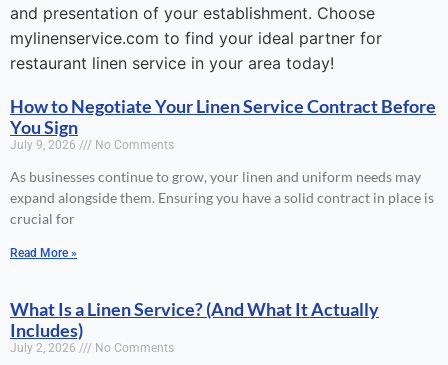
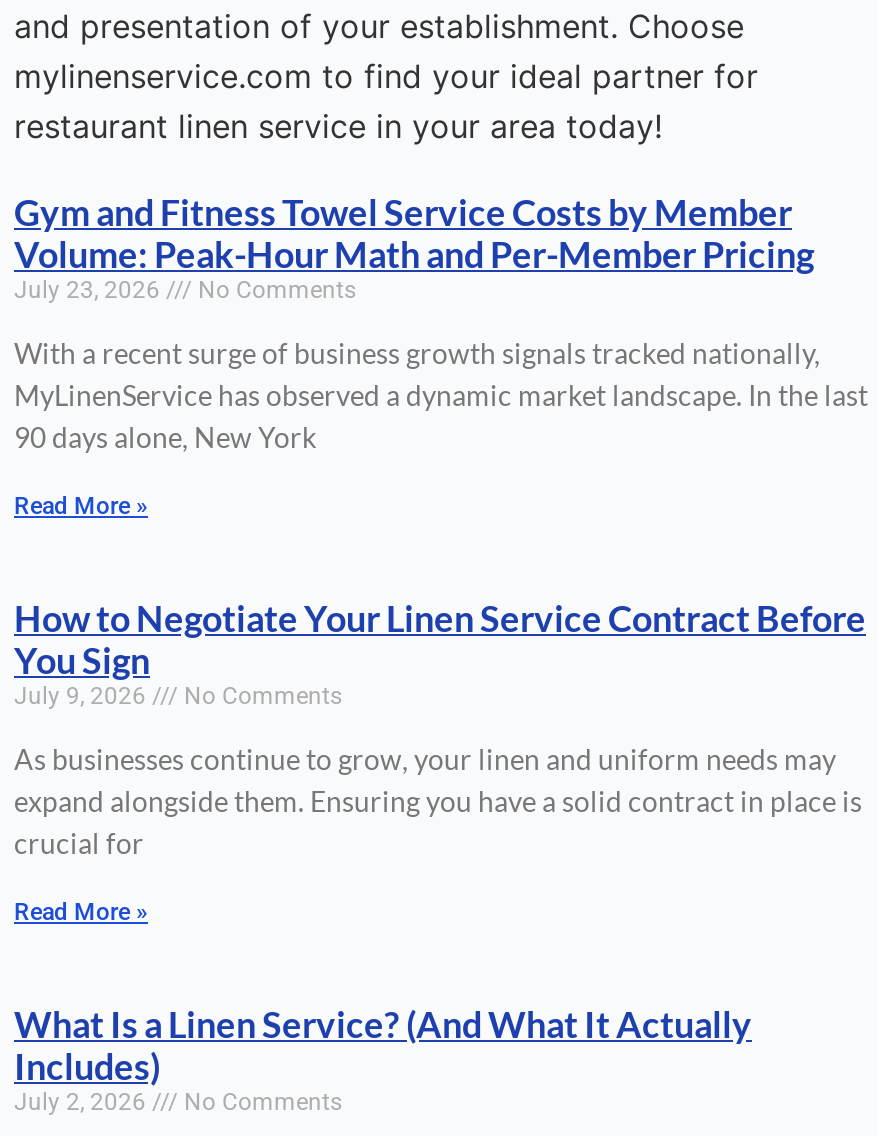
none -> [14,190,868,520] Gym and Fitness Towel Service Costs by Member | Volume: Peak-Hour Math and Per-Member Pricing | July 23, 2026 | No Comments | With a recent surge of business growth signals tracked nationally, | MyLinenService has observed a dynamic market landscape. In the last | 90 days alone, New York | Read More »

